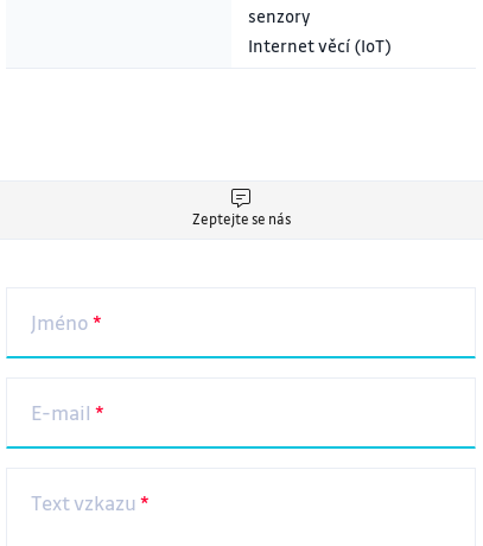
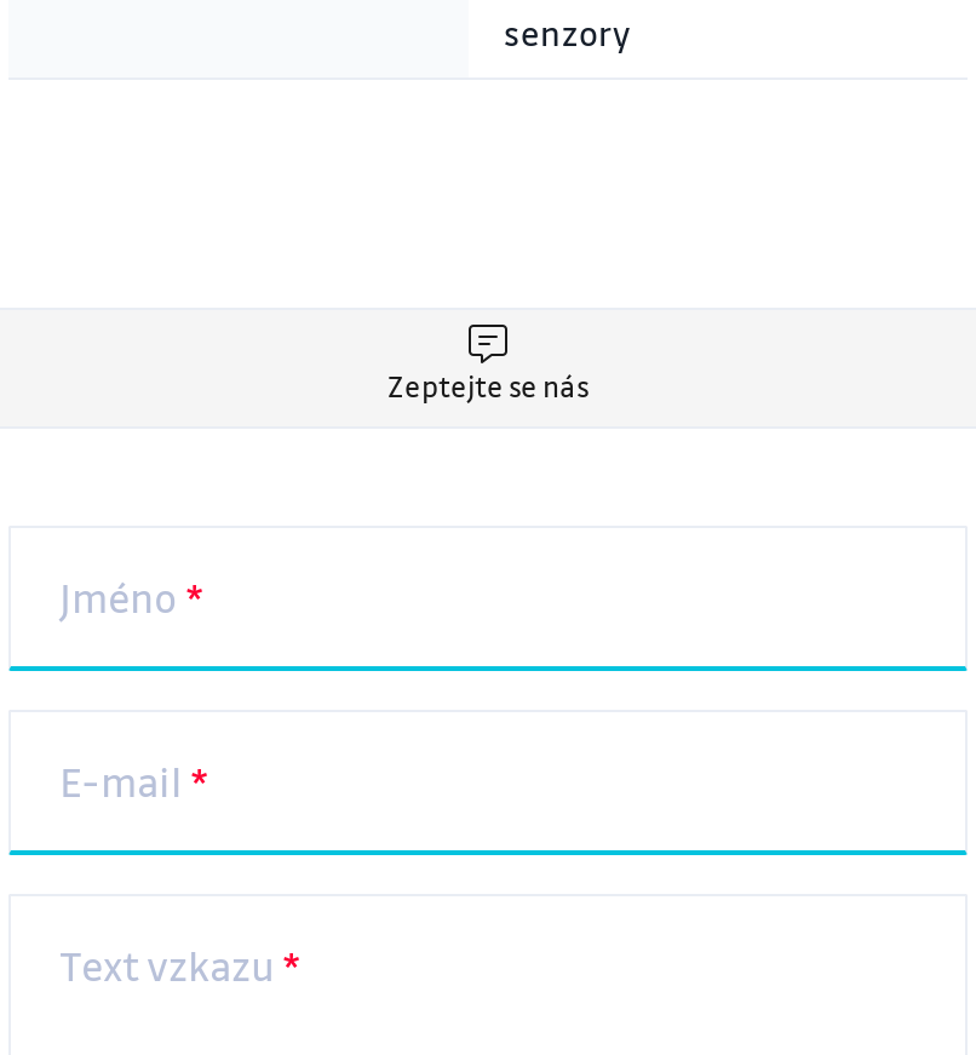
[249,34,392,57] Internet věcí (IoT) -> none

